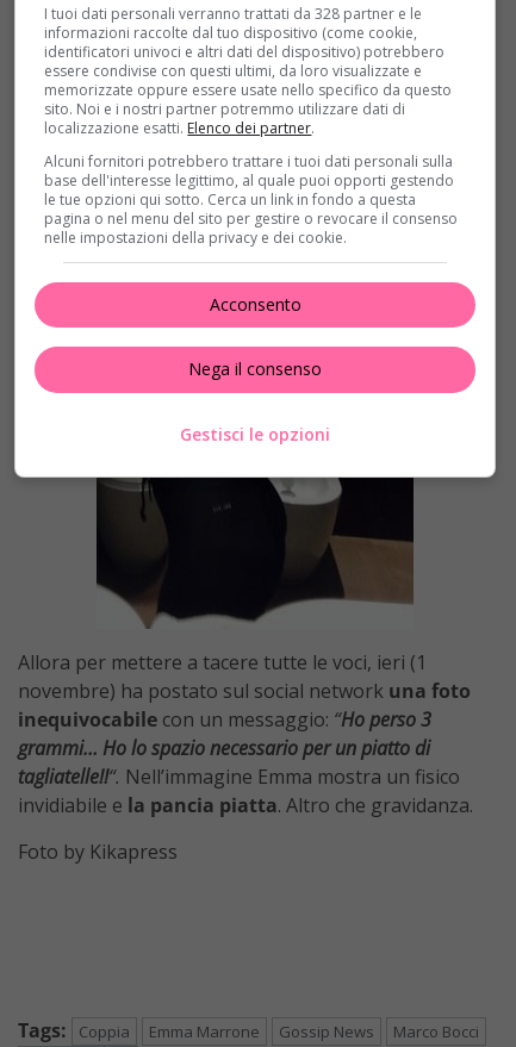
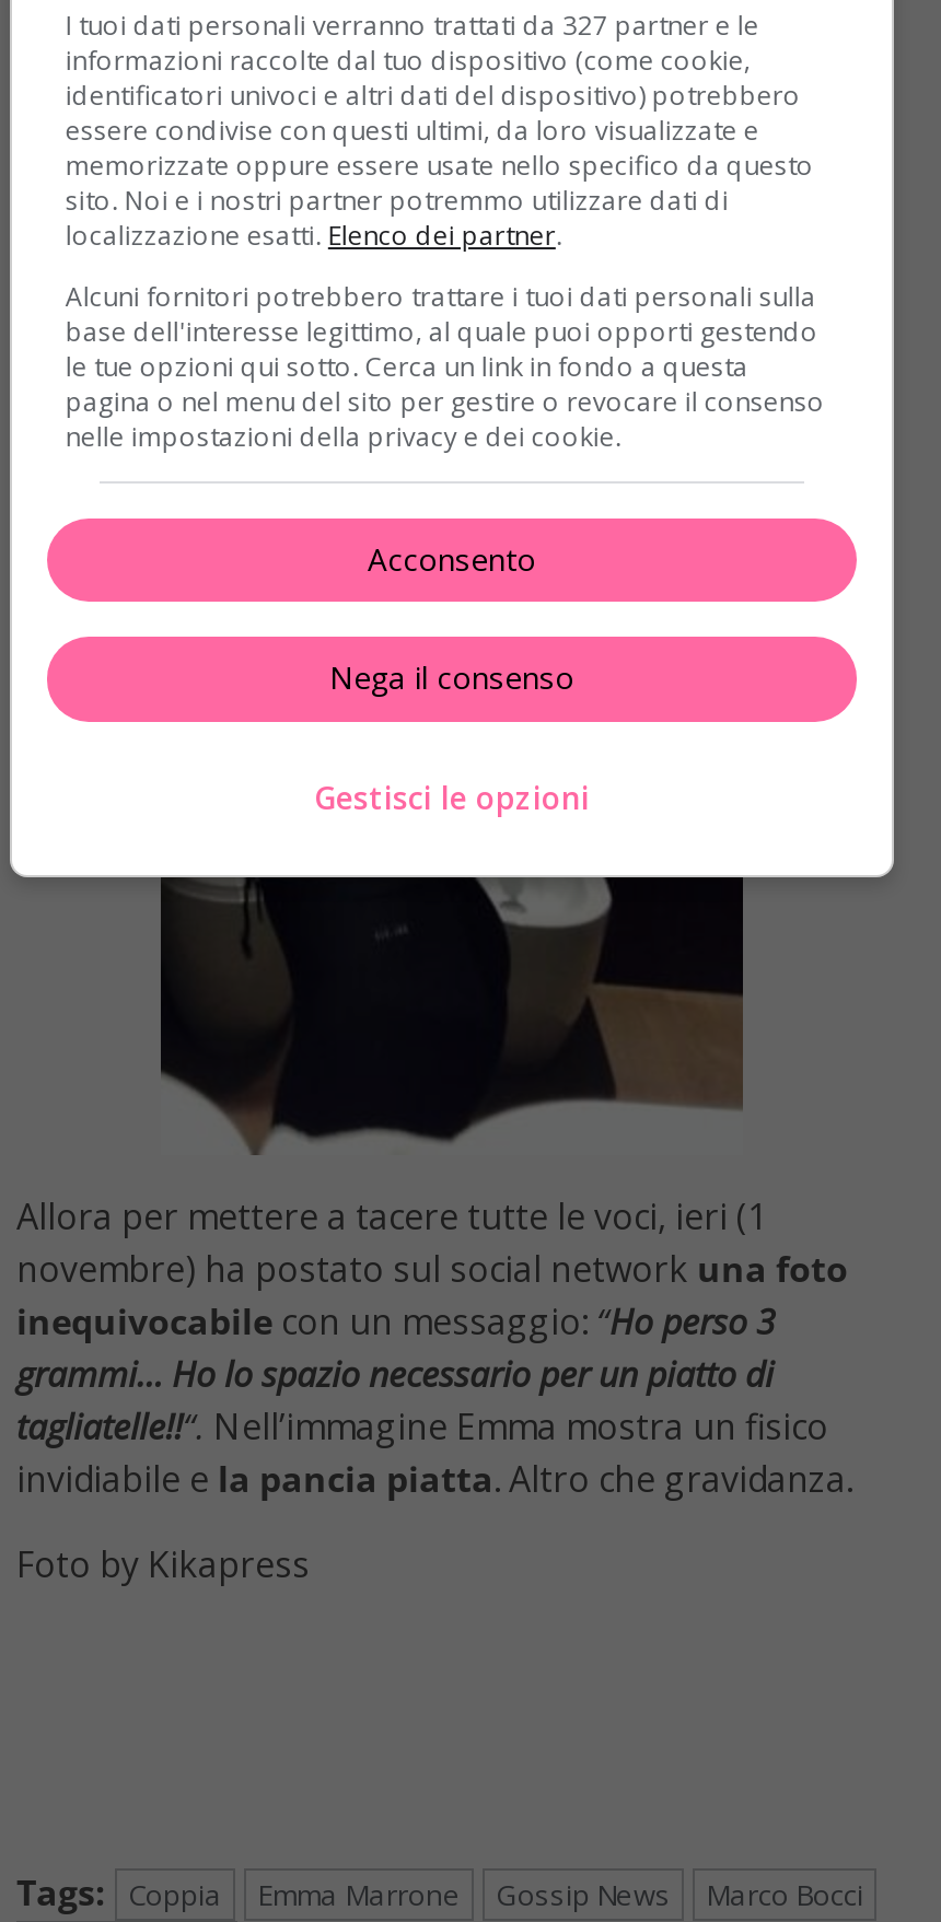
[45,4,422,24] I tuoi dati personali verranno trattati da 328 partner e le -> [65,7,759,44] I tuoi dati personali verranno trattati da 327 partner e le

